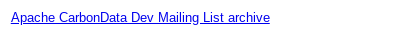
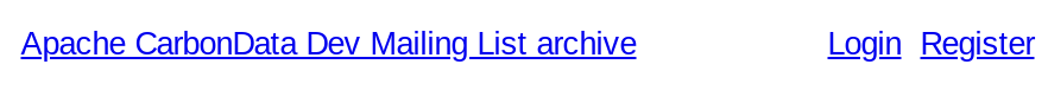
none -> [827,26,1034,61] Login Register

